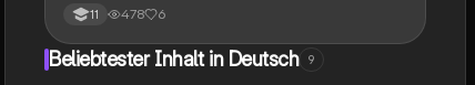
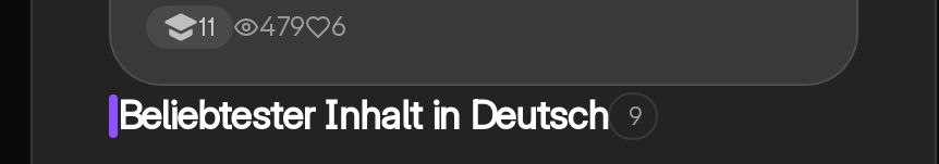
[90,6,165,23] 11 478 6 -> [198,11,346,43] 11 479 6

